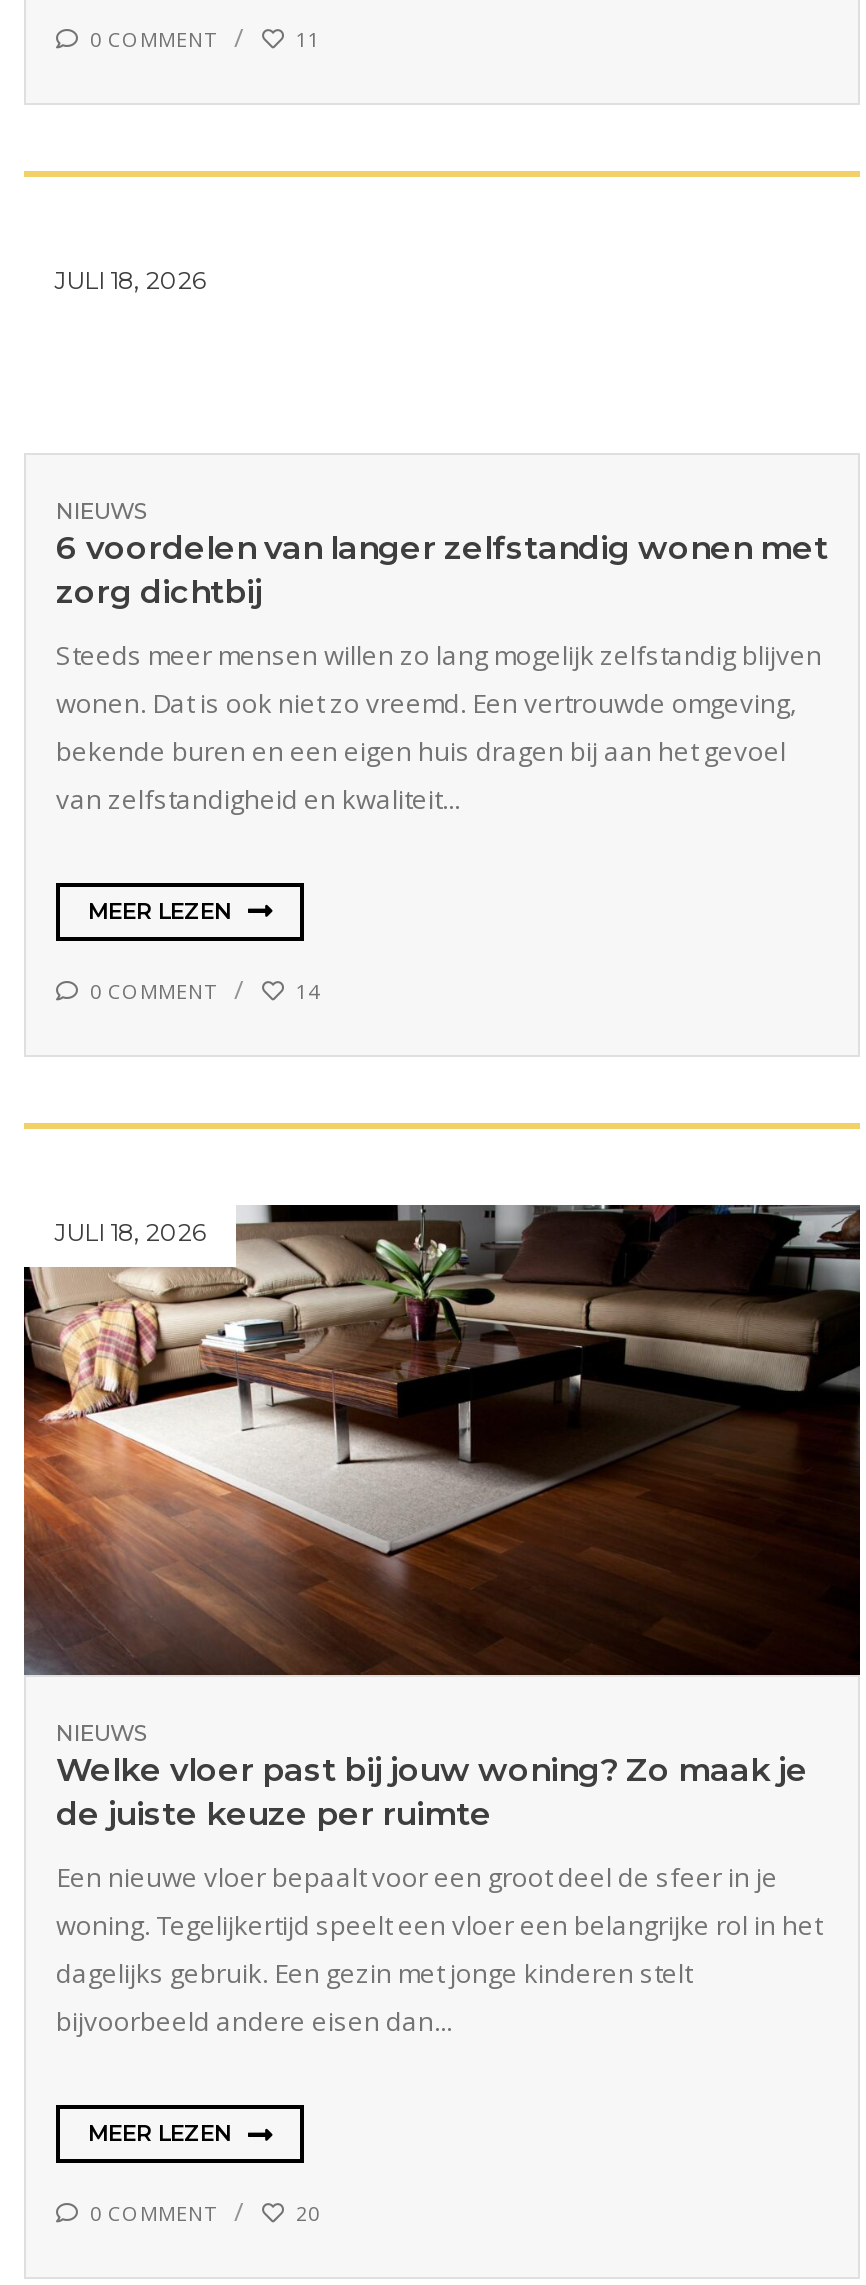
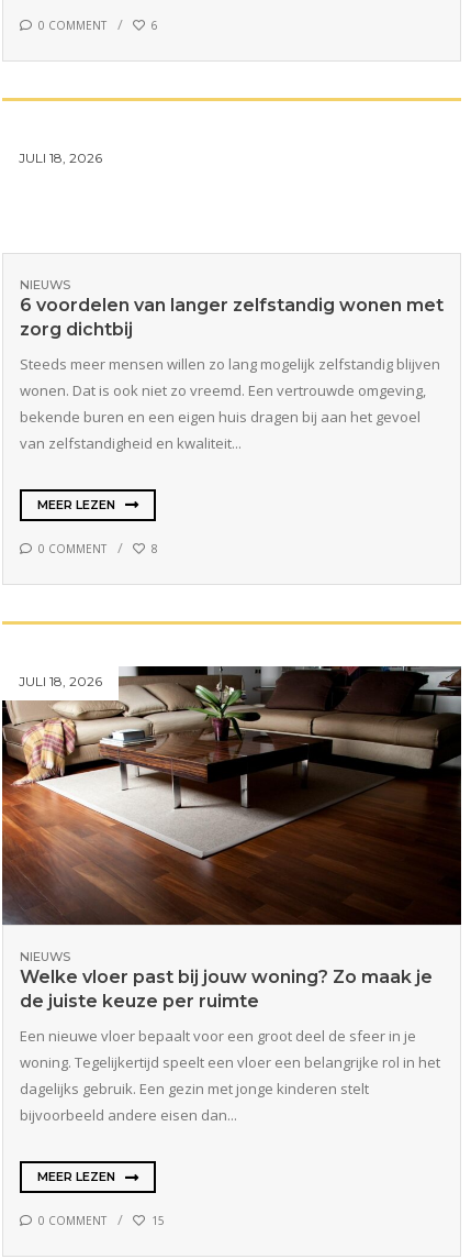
[296,25,320,53] 11 -> [152,17,158,33] 6
[296,976,320,1004] 14 -> [152,541,158,556] 8
[296,2199,320,2227] 20 -> [152,1213,165,1228] 15

